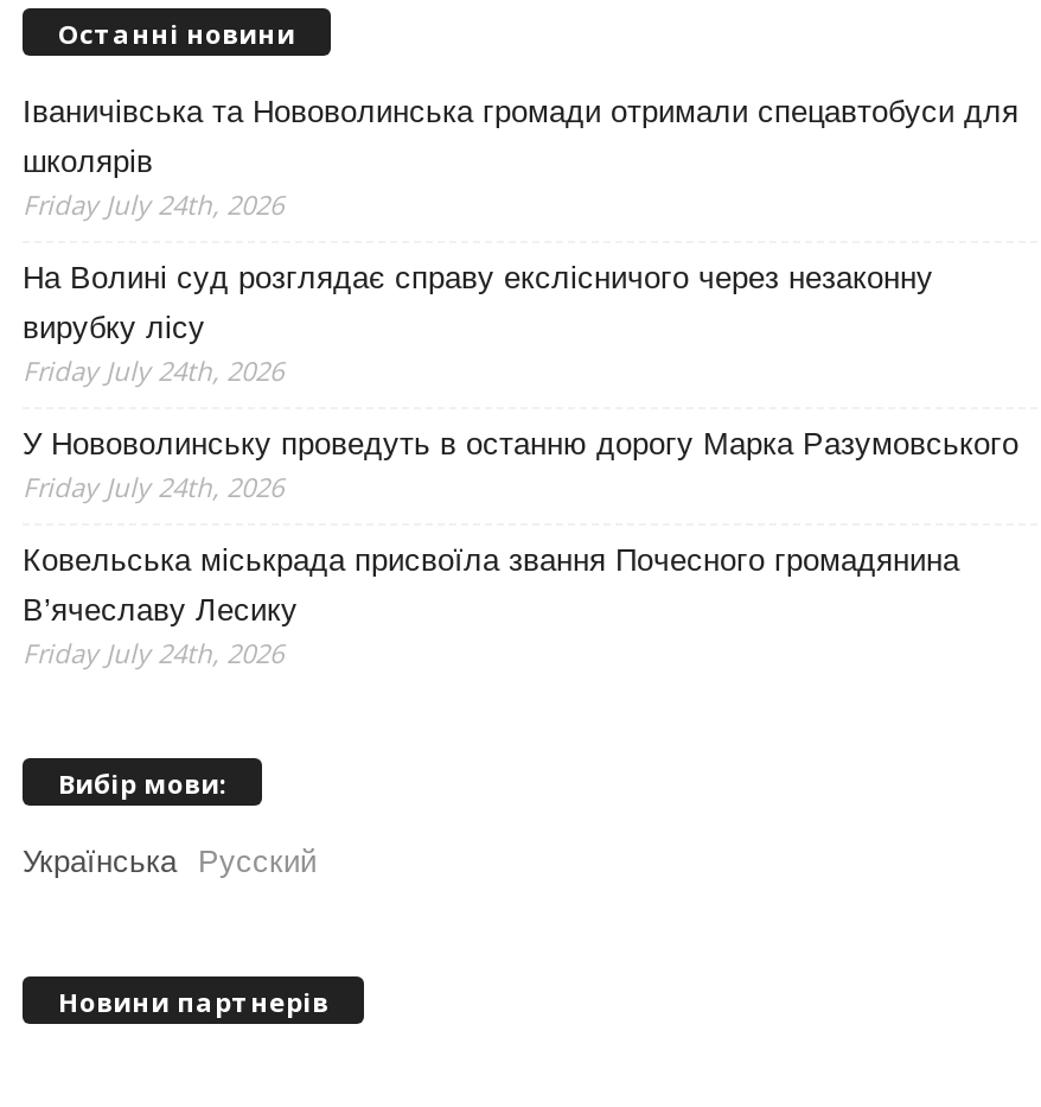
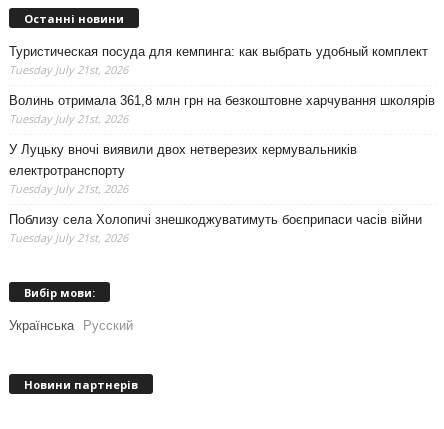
[23,93,1018,221] Іваничівська та Нововолинська громади отримали спецавтобуси для | школярів | Friday July 24th, 2026 -> [9,44,428,77] Туристическая посуда для кемпинга: как выбрать удобный комплект | Tuesday July 21st, 2026
[23,259,933,387] На Волині суд розглядає справу екслісничого через незаконну | вирубку лісу | Friday July 24th, 2026 -> [9,93,435,126] Волинь отримала 361,8 млн грн на безкоштовне харчування школярів | Tuesday July 21st, 2026
[23,425,1018,504] У Нововолинську проведуть в останню дорогу Марка Разумовського | Friday July 24th, 2026 -> [9,142,357,196] У Луцьку вночі виявили двох нетверезих кермувальників | електротранспорту | Tuesday July 21st, 2026
[23,542,959,670] Ковельська міськрада присвоїла звання Почесного громадянина | В’ячеславу Лесику | Friday July 24th, 2026 -> [9,212,422,245] Поблизу села Холопичі знешкоджуватимуть боєприпаси часів війни | Tuesday July 21st, 2026

